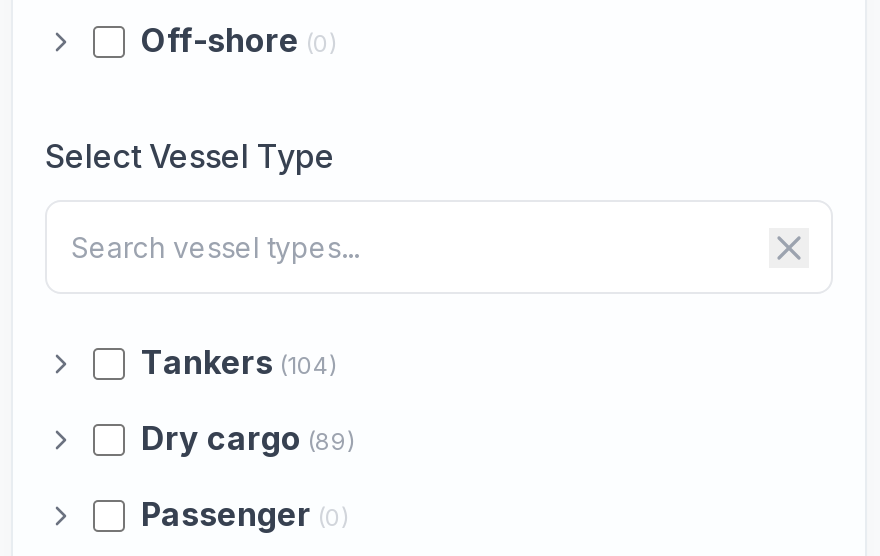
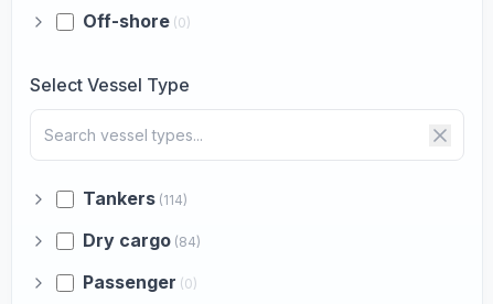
[141,342,337,382] Tankers (104) -> [83,187,187,209] Tankers (114)
[141,418,355,458] Dry cargo (89) -> [83,229,201,251] Dry cargo (84)

